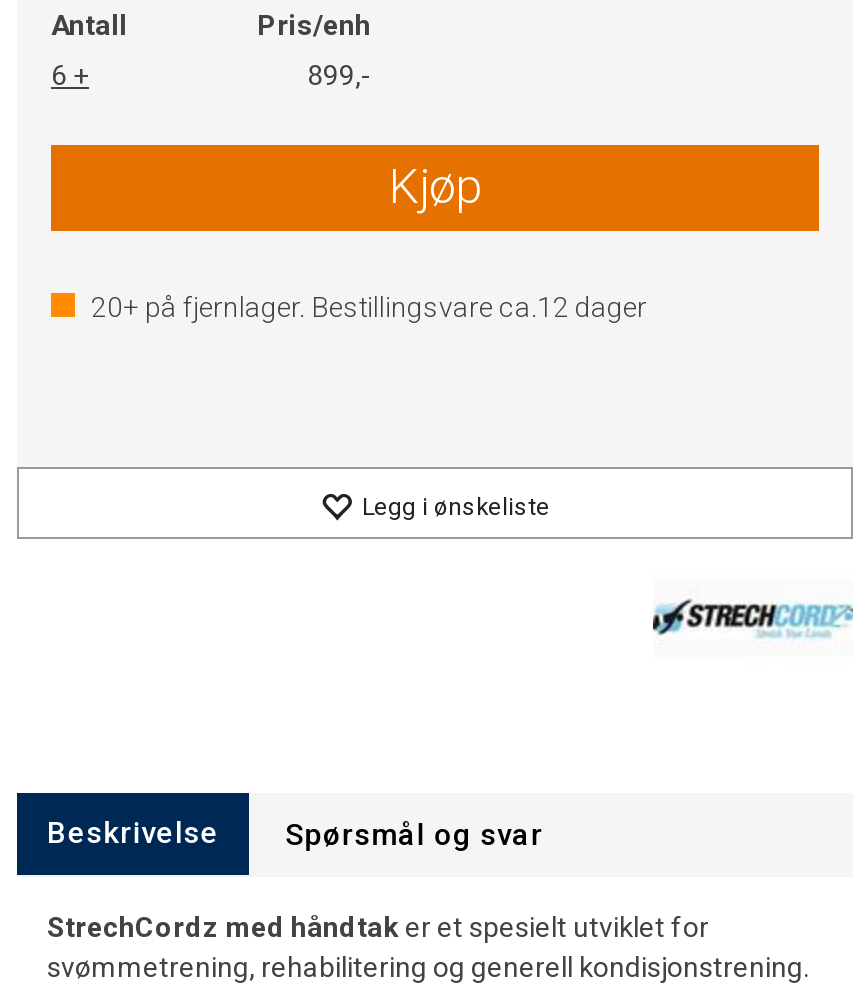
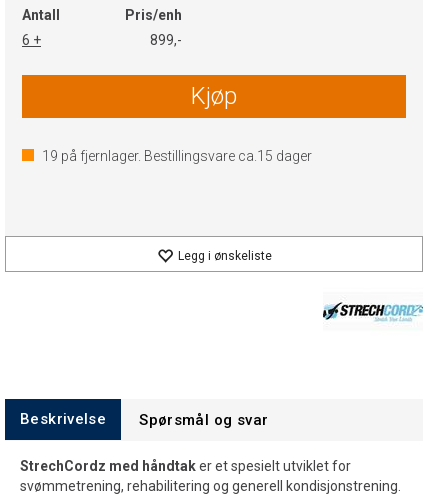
[91,291,647,323] 20+ på fjernlager. Bestillingsvare ca.12 dager -> [42,148,312,164] 19 på fjernlager. Bestillingsvare ca.15 dager

